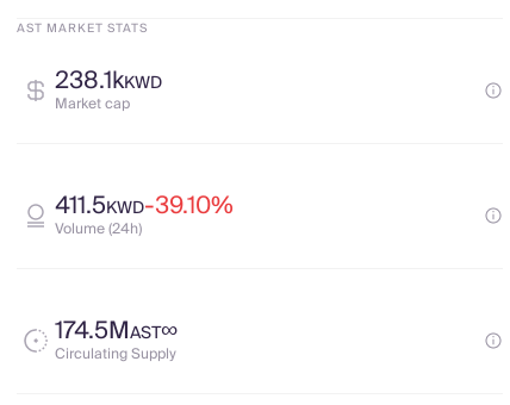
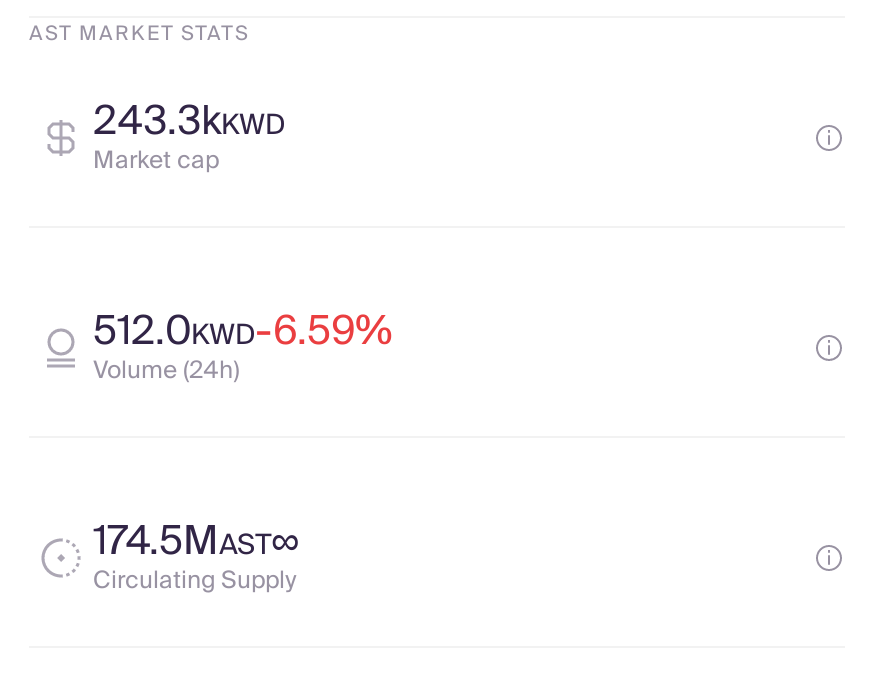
[55,61,162,101] 238.1kKWD -> [93,88,285,156] 243.3kKWD
[55,186,234,226] 411.5KWD-39.10% -> [93,298,393,366] 512.0KWD-6.59%

